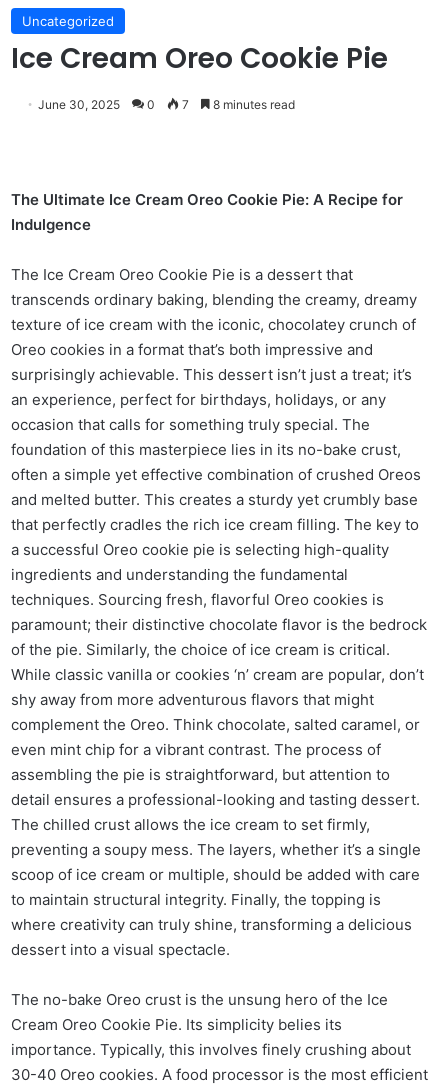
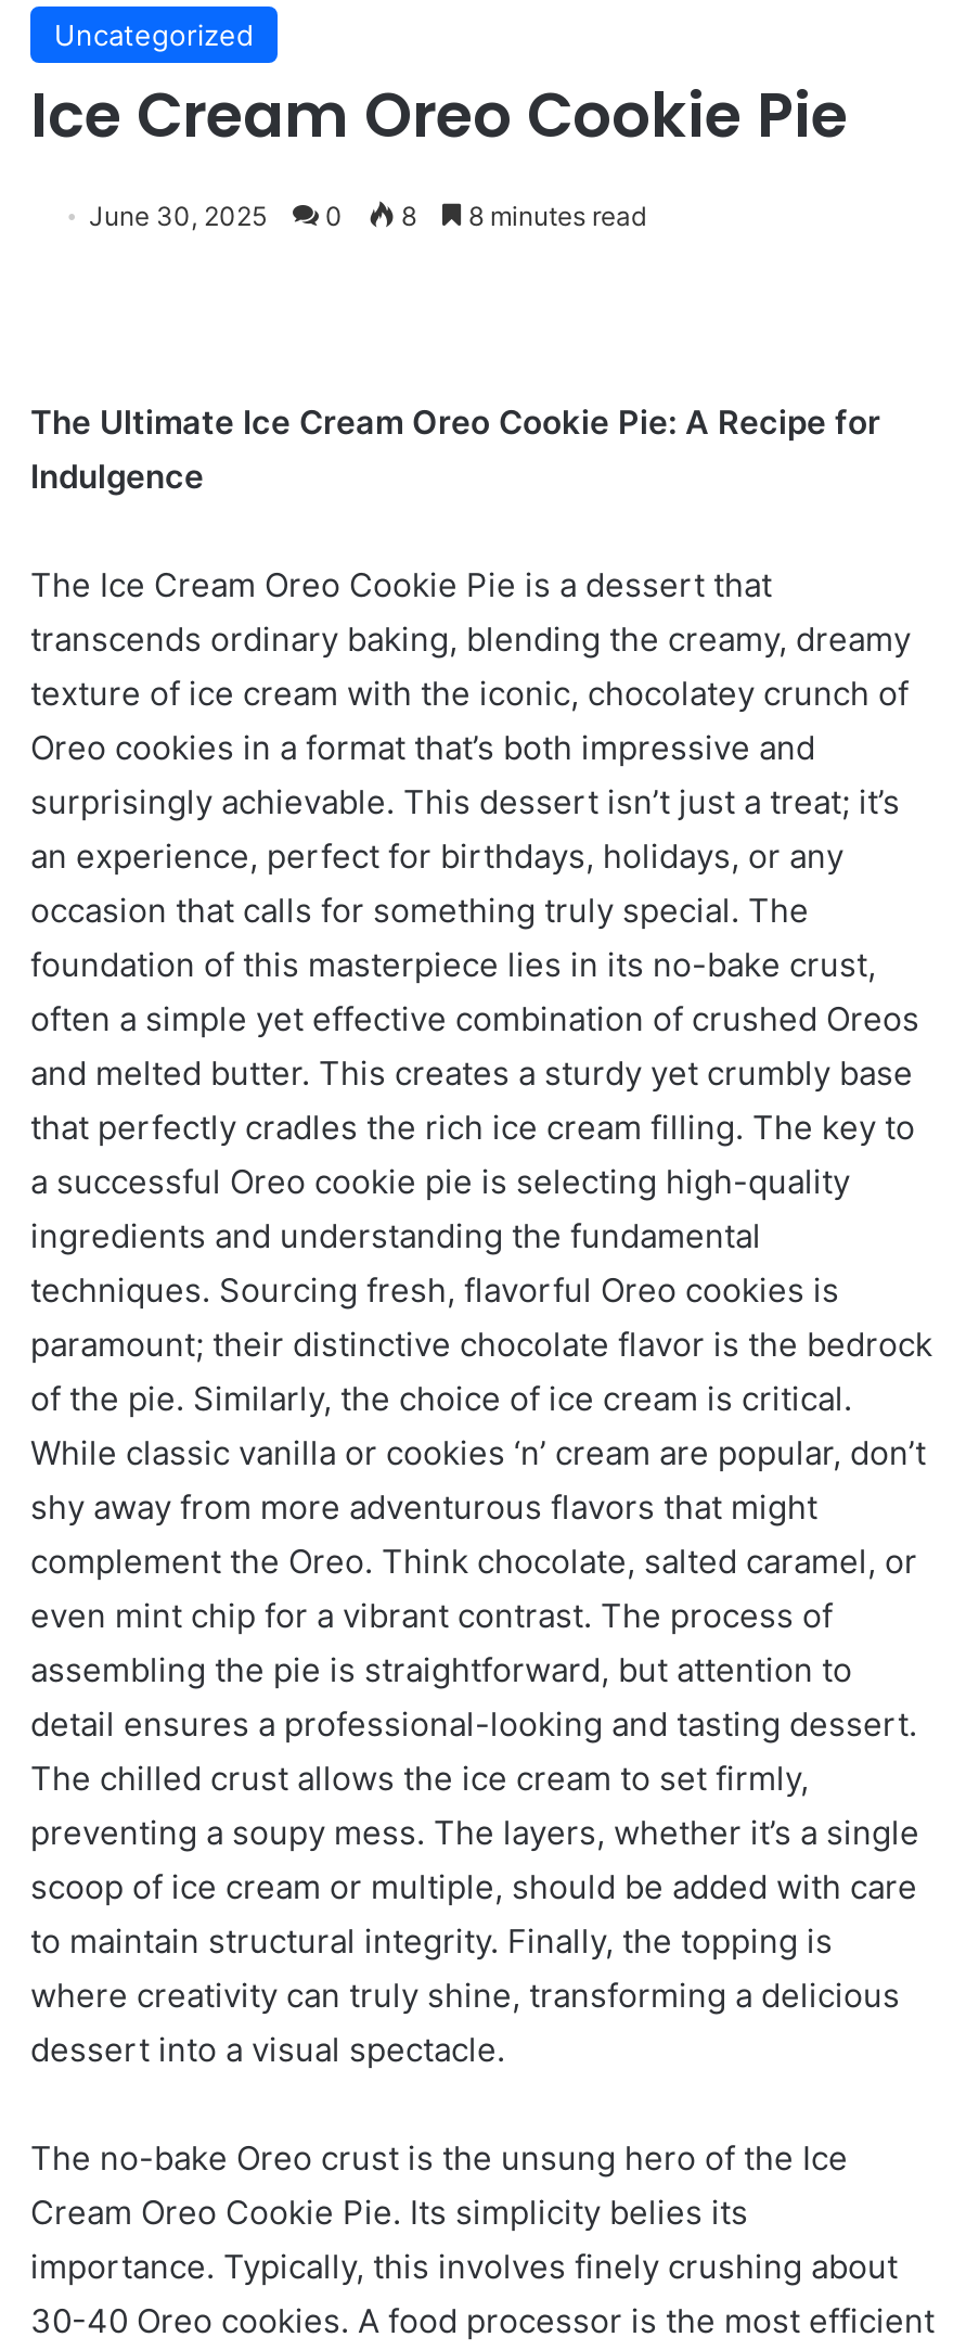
[38,97,295,112] June 30, 2025 0 7 8 minutes read -> [89,200,646,232] June 30, 2025 0 8 8 minutes read

